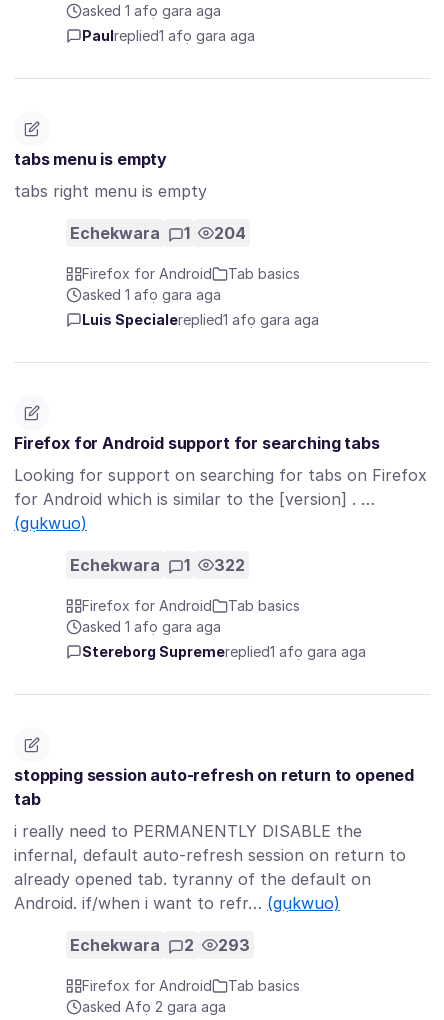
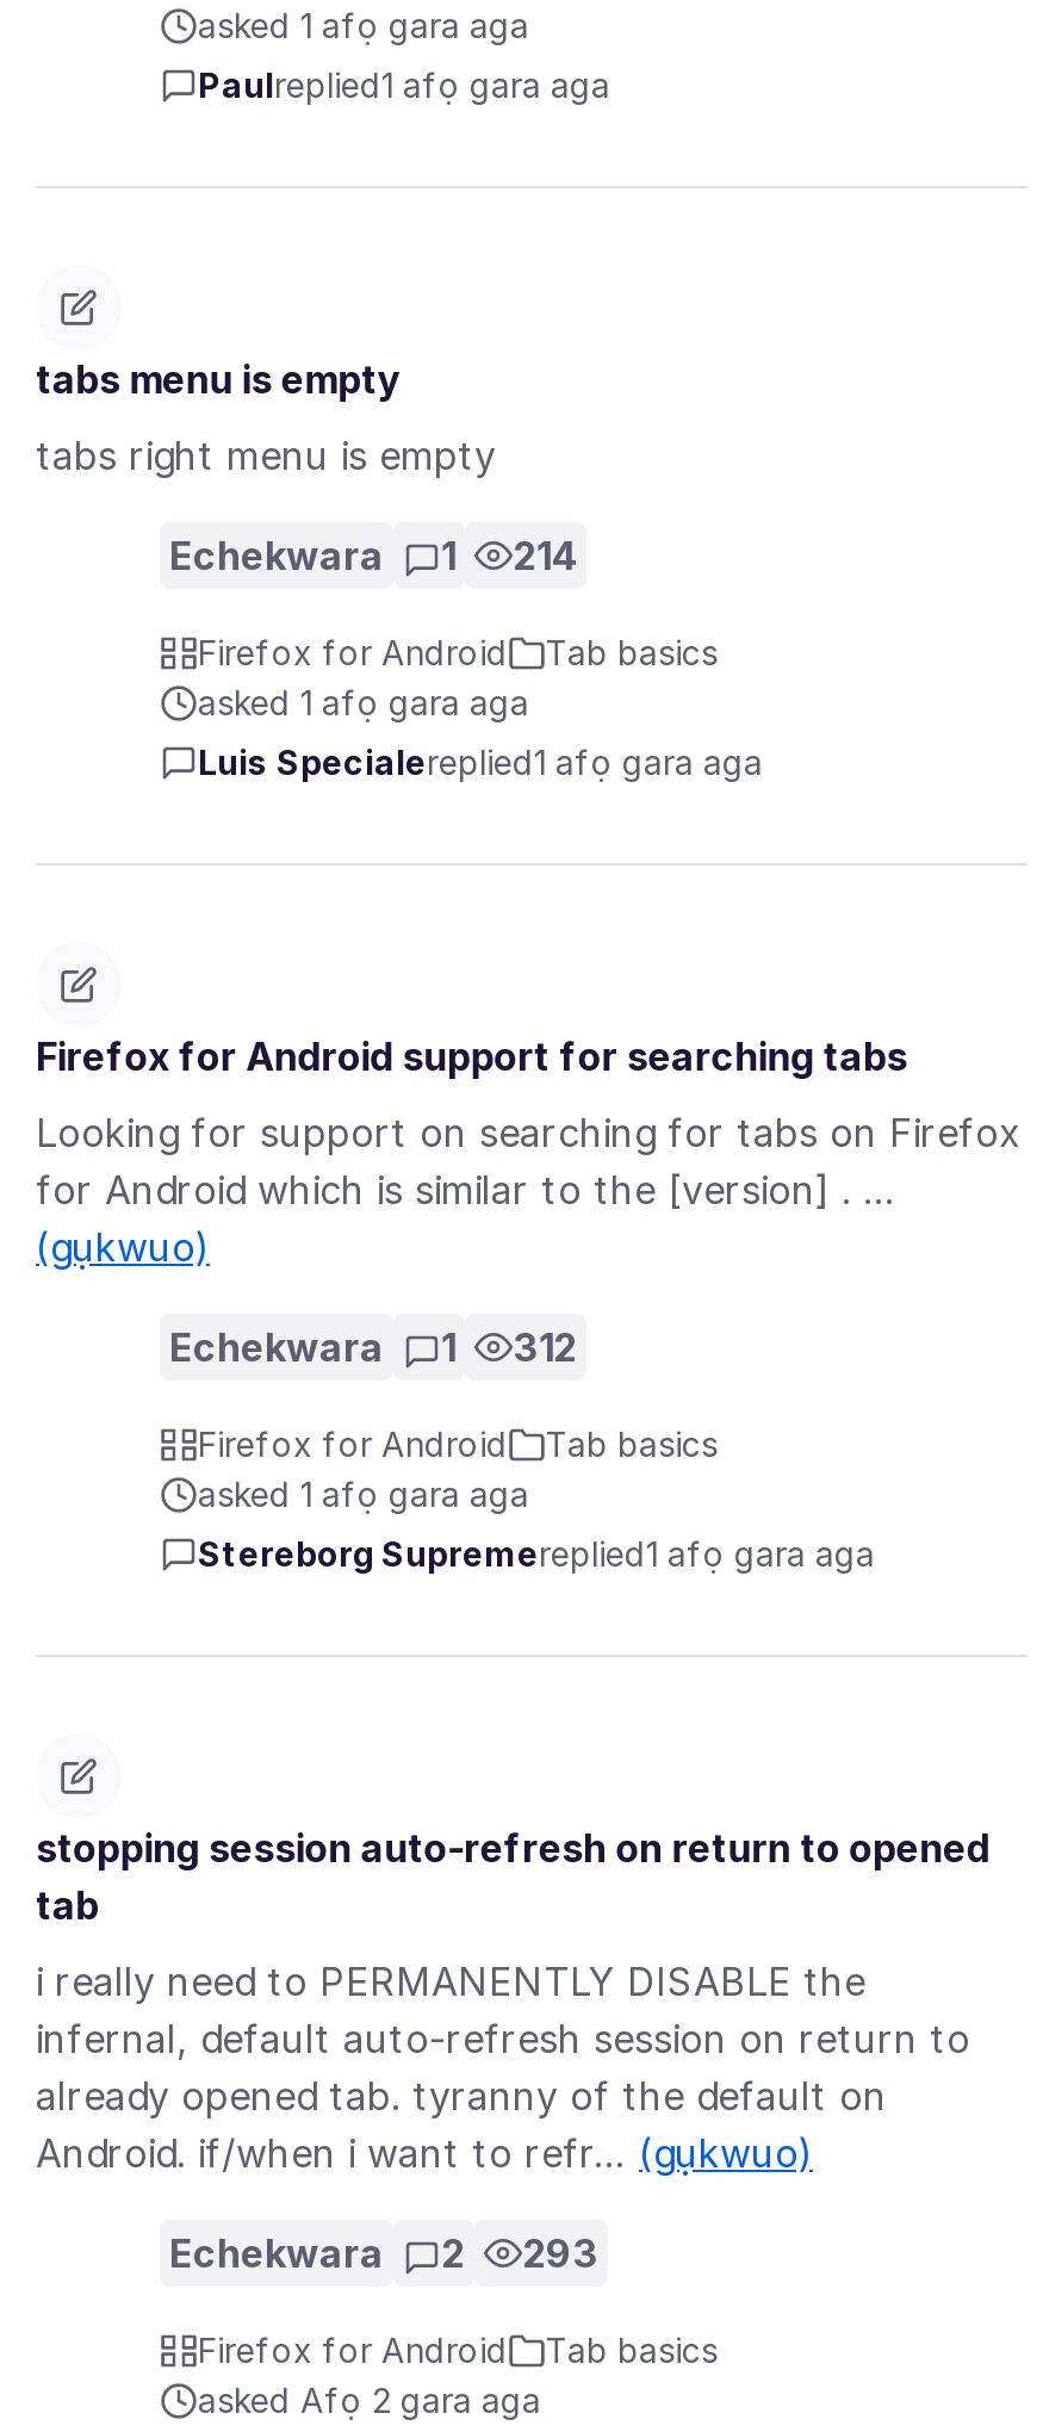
[70,223,246,243] Echekwara 1 204 -> [169,533,577,581] Echekwara 1 214
[70,555,245,575] Echekwara 1 322 -> [169,1324,577,1372] Echekwara 1 312

